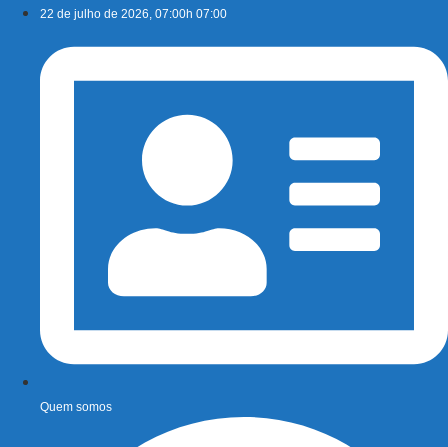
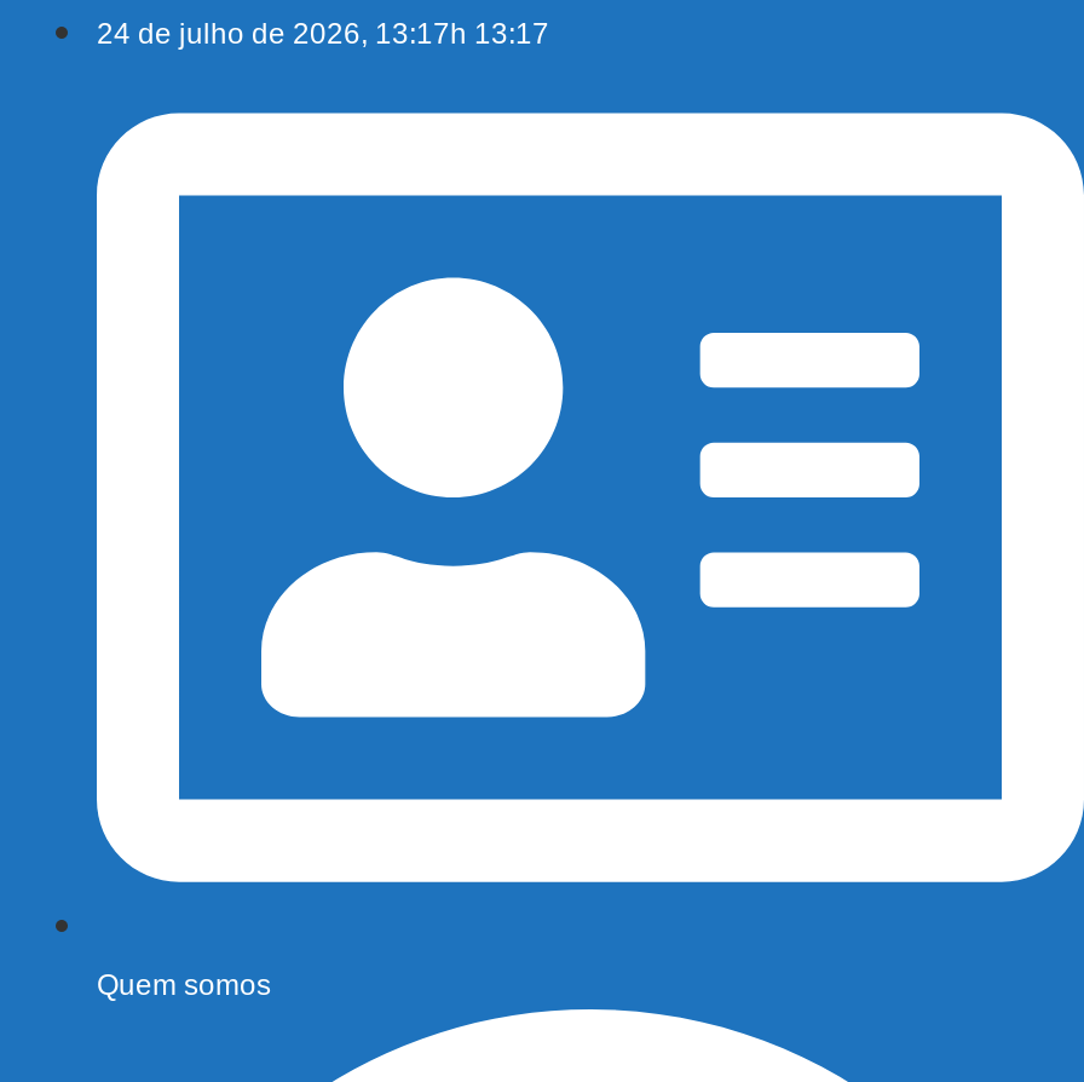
[40,7,227,21] 22 de julho de 2026, 07:00h 07:00 -> [97,17,549,51] 24 de julho de 2026, 13:17h 13:17

